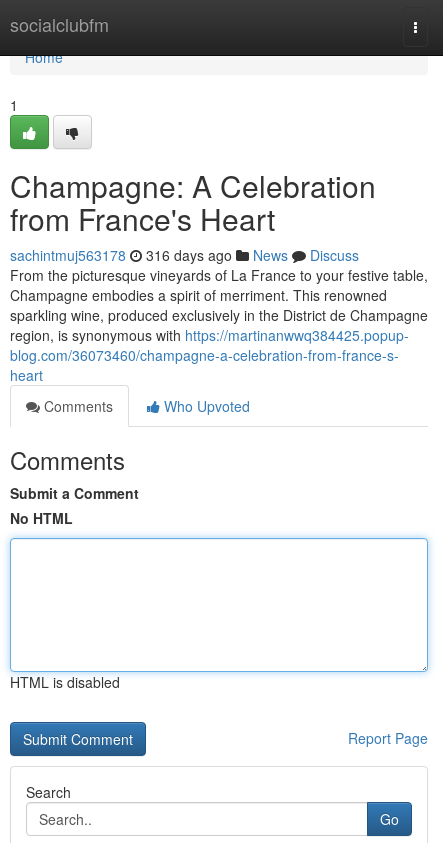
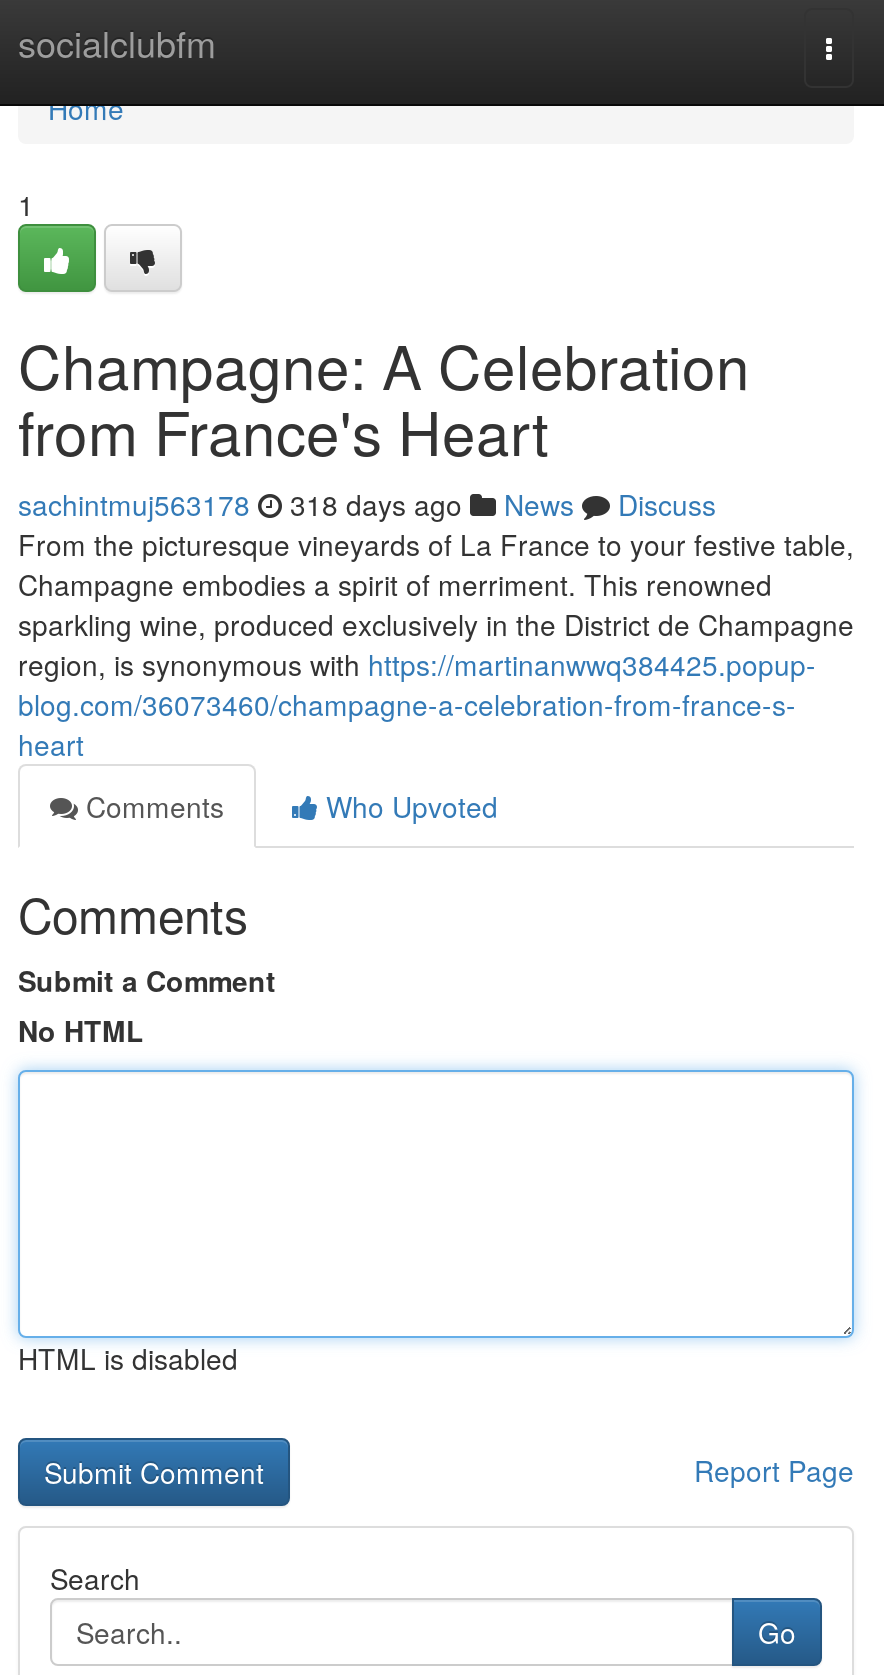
[10,245,359,265] sachintmuj563178 316 days ago News Discuss -> [18,484,716,524] sachintmuj563178 318 days ago News Discuss

